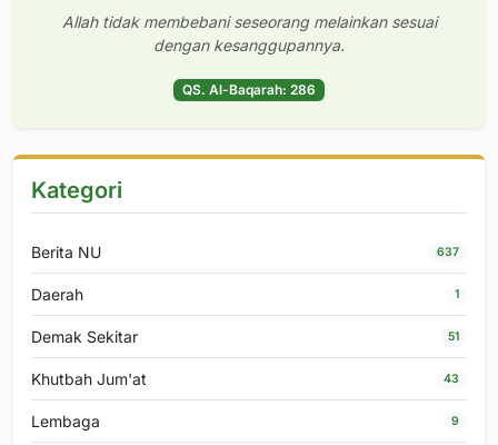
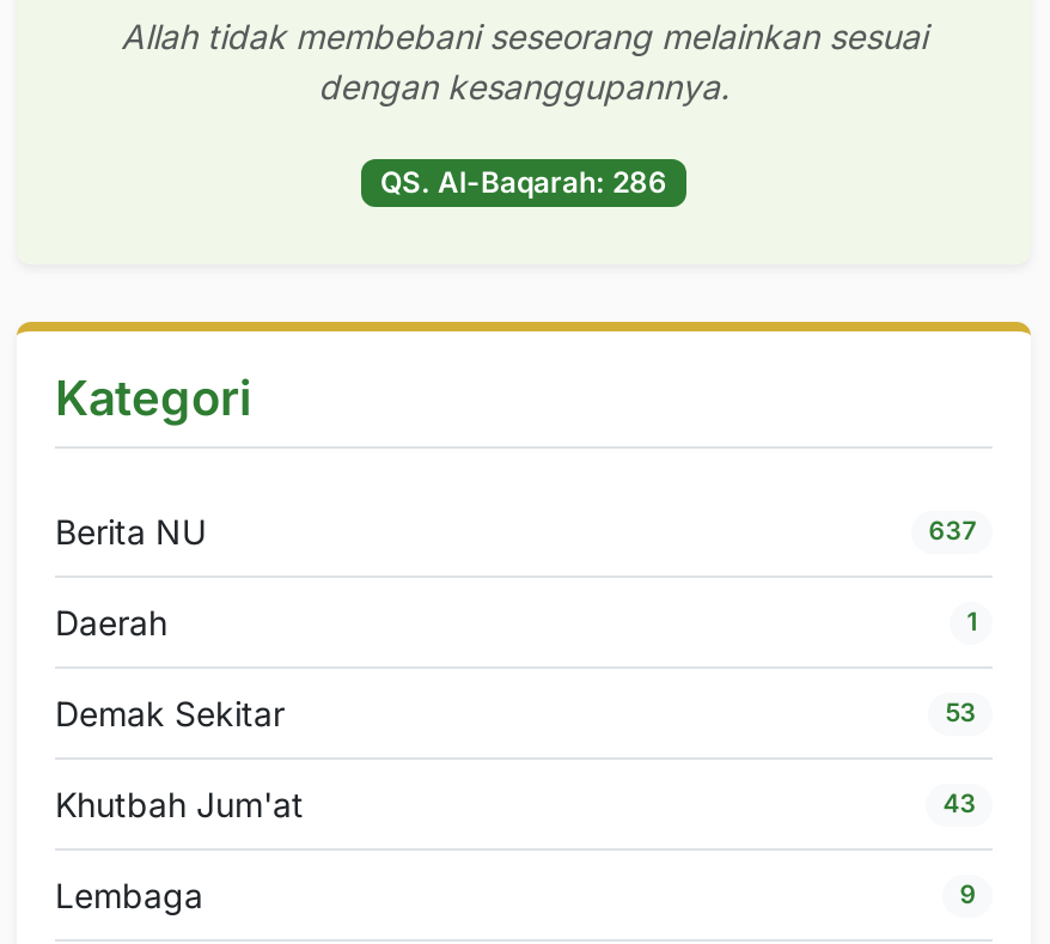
[448,329,459,344] 51 -> [945,697,976,728] 53

